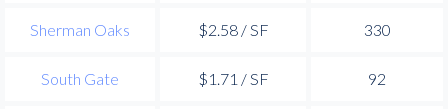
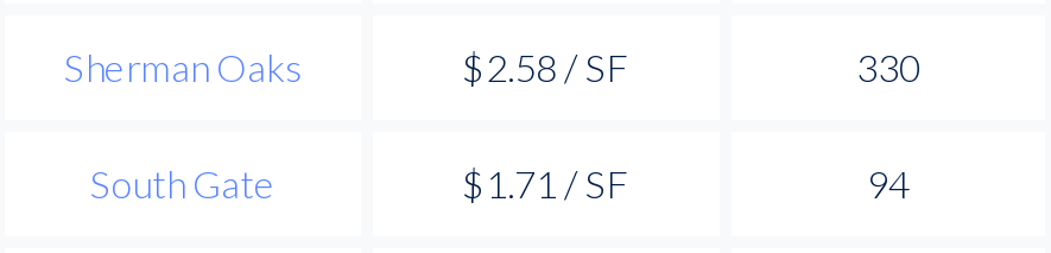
[368,69,386,88] 92 -> [867,160,910,205] 94

